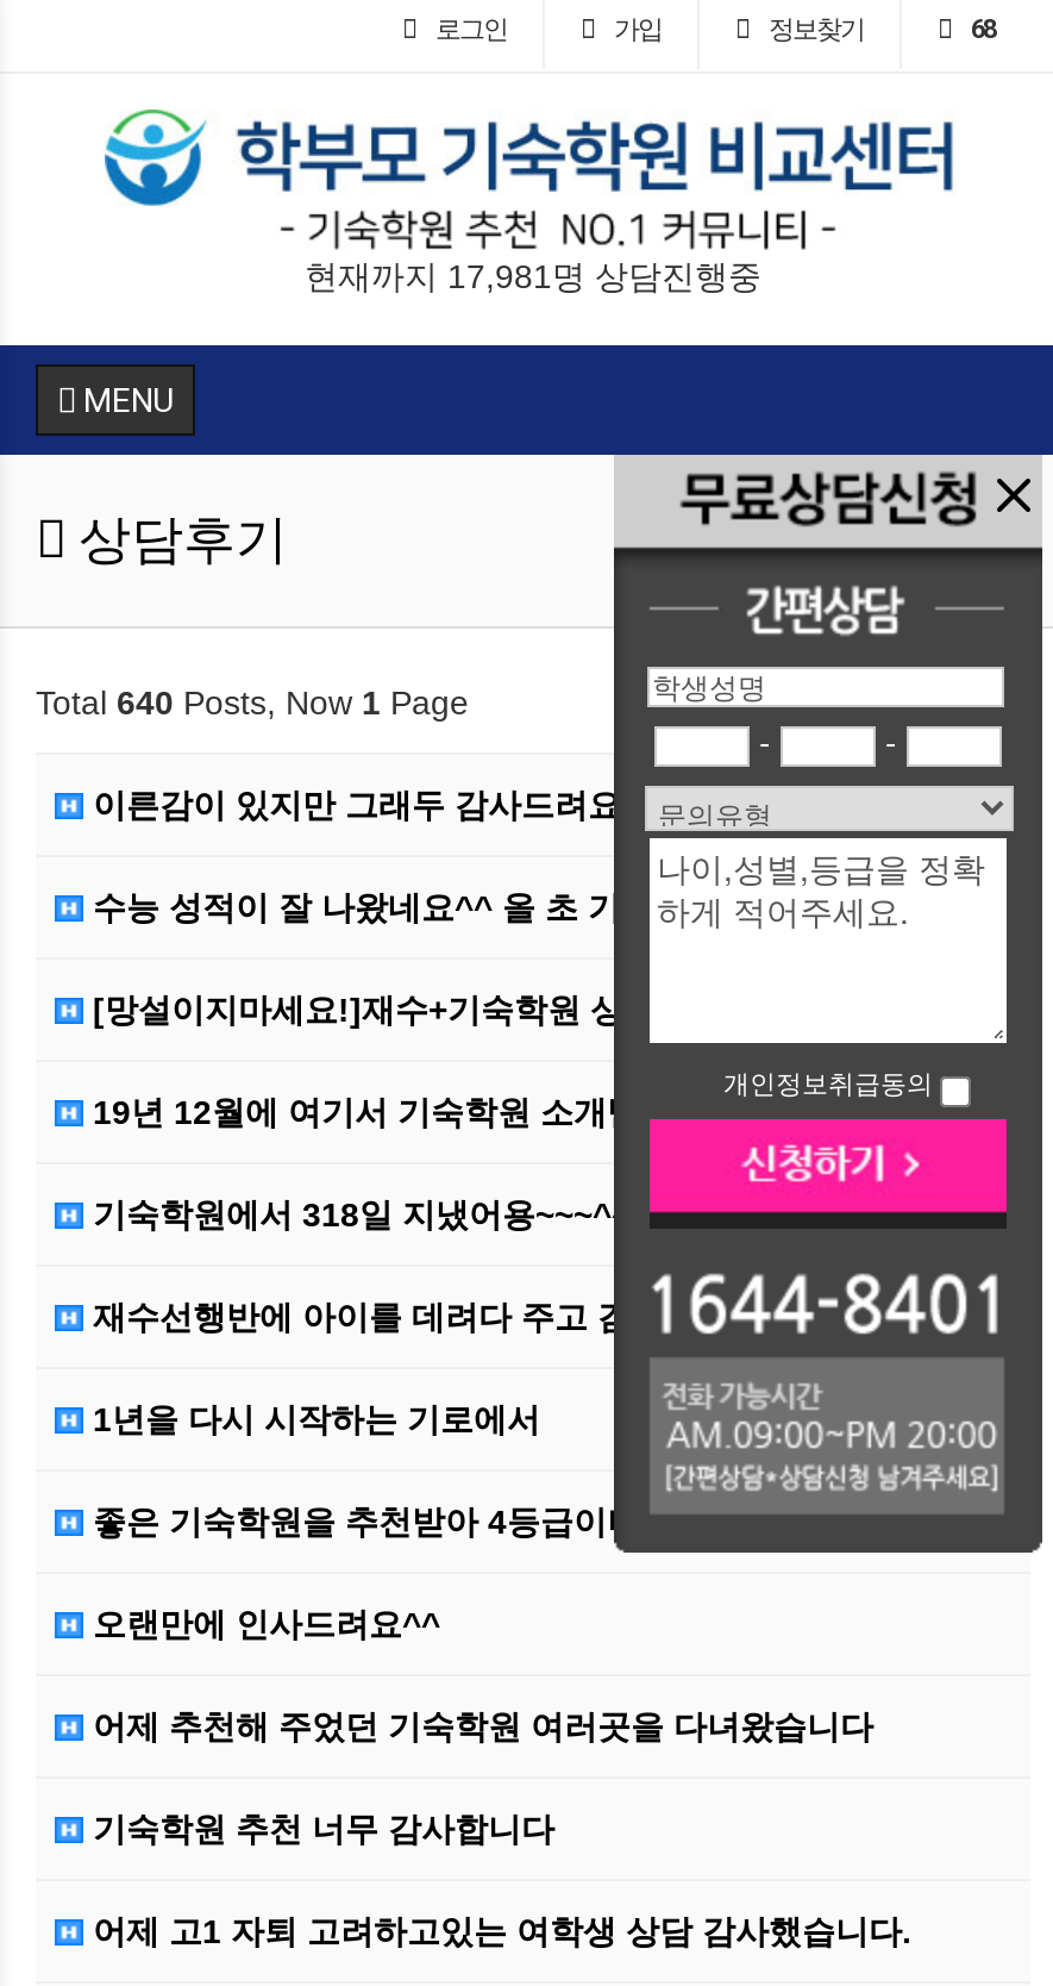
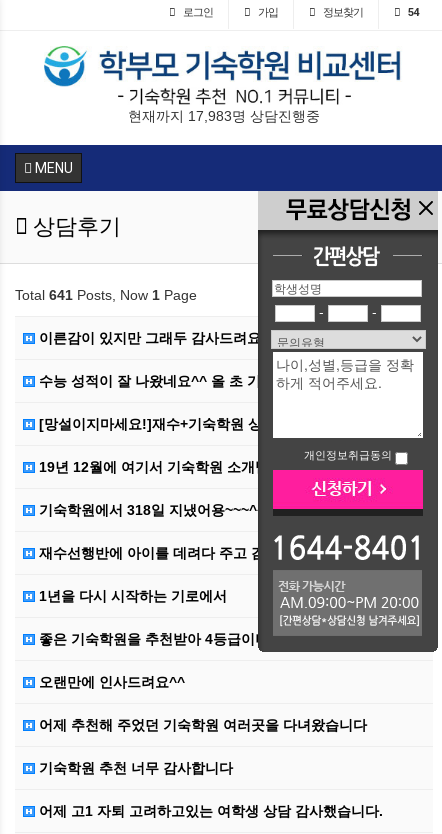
[971,14,995,45] 68 -> [408,6,418,19] 54
[305,257,761,295] 현재까지 17,981명 상담진행중 -> [128,108,320,124] 현재까지 17,983명 상담진행중
[36,683,469,721] Total 640 Posts, Now 1 Page -> [15,287,197,303] Total 641 Posts, Now 1 Page

